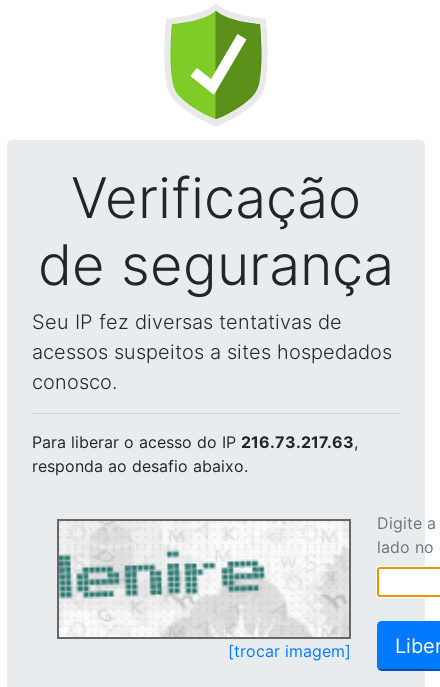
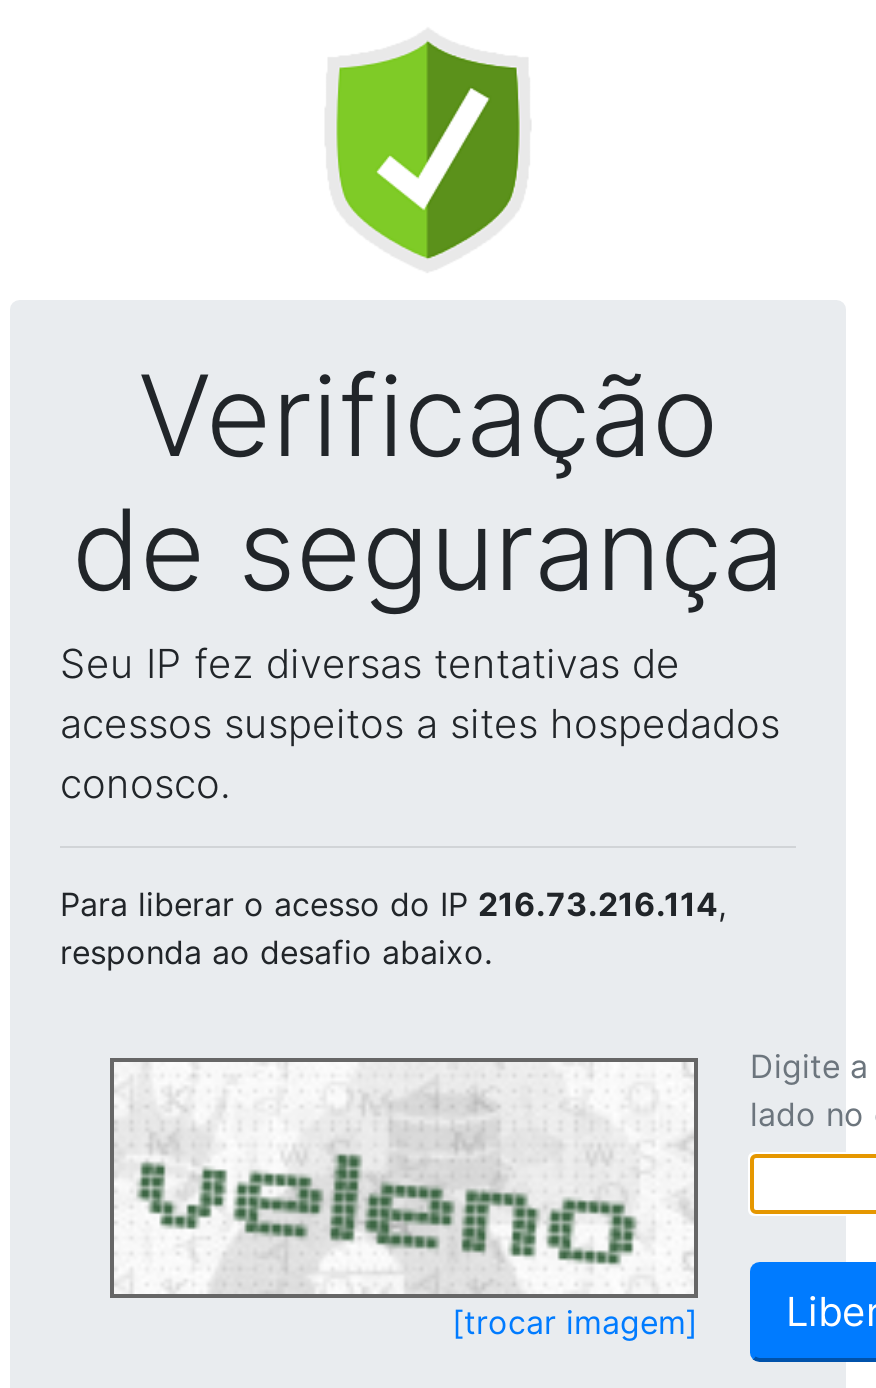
[32,432,358,452] Para liberar o acesso do IP 216.73.217.63, -> [60,884,726,924] Para liberar o acesso do IP 216.73.216.114,
[58,523,346,636] [image] -> [114,1066,690,1292] [image]

